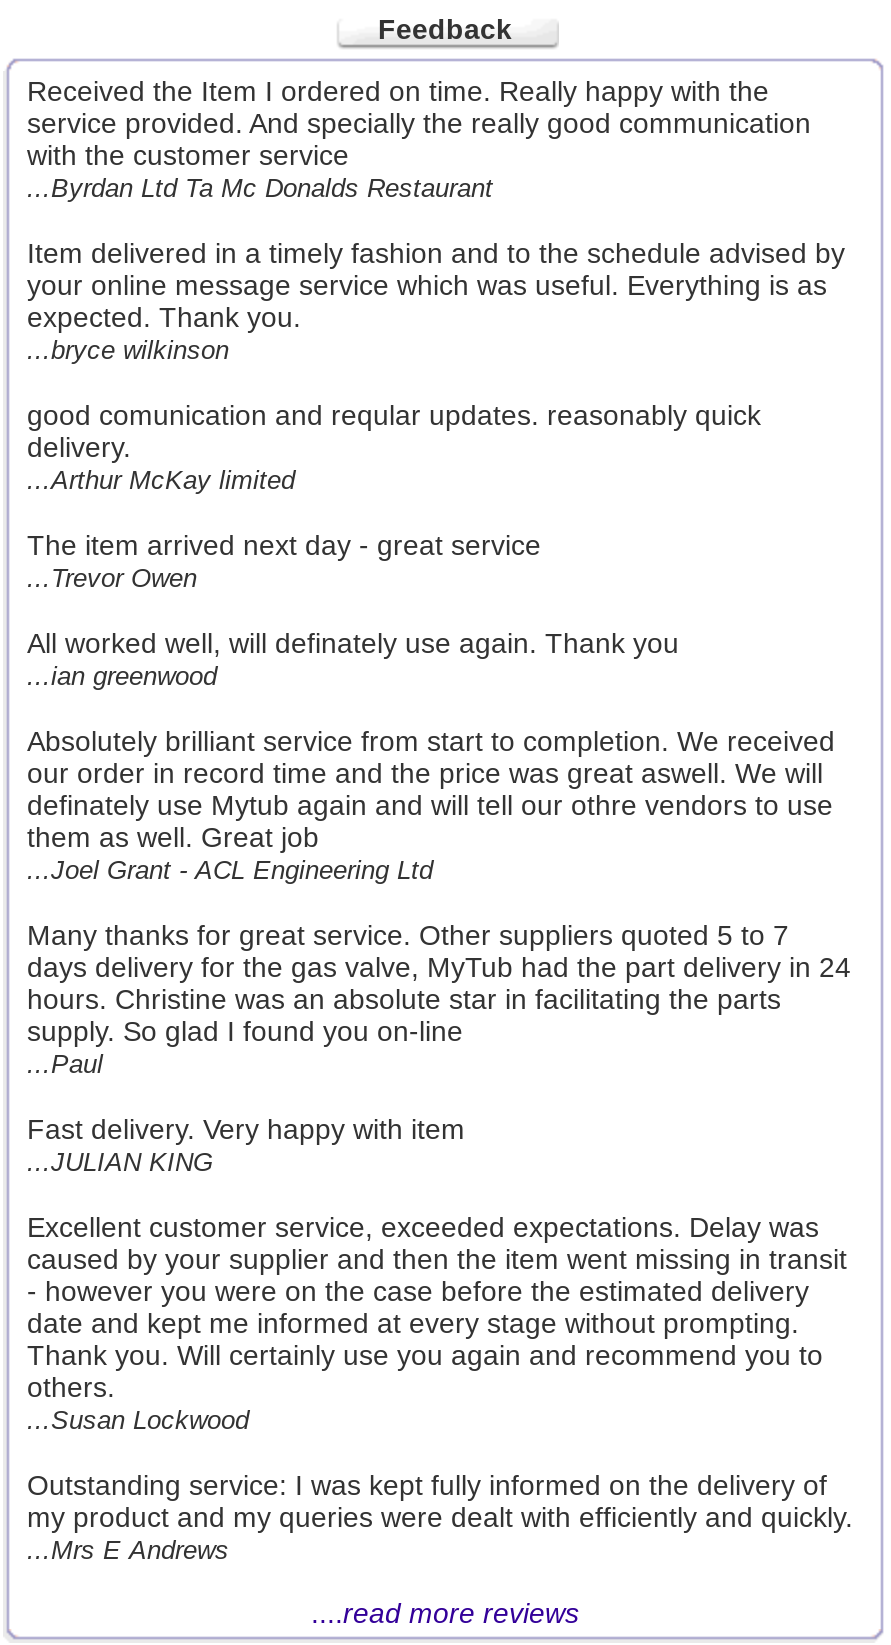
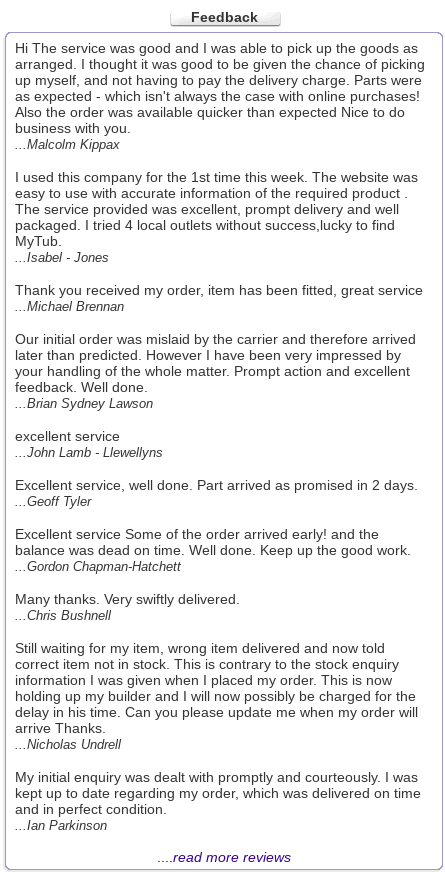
[27,75,811,203] Received the Item I ordered on time. Really happy with the | service provided. And specially the really good communication | with the customer service | ...Byrdan Ltd Ta Mc Donalds Restaurant -> [15,40,425,152] Hi The service was good and I was able to pick up the goods as | arranged. I thought it was good to be given the chance of picking | up myself, and not having to pay the delivery charge. Parts were | as expected - which isn't always the case with online purchases! | Also the order was available quicker than expected Nice to do | business with you. | ...Malcolm Kippax
[27,237,845,365] Item delivered in a timely fashion and to the schedule advised by | your online message service which was useful. Everything is as | expected. Thank you. | ...bryce wilkinson -> [15,169,418,265] I used this company for the 1st time this week. The website was | easy to use with accurate information of the required product . | The service provided was excellent, prompt delivery and well | packaged. I tried 4 local outlets without success,lucky to find | MyTub. | ...Isabel - Jones
[27,399,761,495] good comunication and reqular updates. reasonably quick | delivery. | ...Arthur McKay limited -> [15,282,423,314] Thank you received my order, item has been fitted, great service | ...Michael Brennan
[27,529,541,593] The item arrived next day - great service | ...Trevor Owen -> [15,331,416,411] Our initial order was mislaid by the carrier and therefore arrived | later than predicted. However I have been very impressed by | your handling of the whole matter. Prompt action and excellent | feedback. Well done. | ...Brian Sydney Lawson
[27,627,679,691] All worked well, will definately use again. Thank you | ...ian greenwood -> [15,428,163,460] excellent service | ...John Lamb - Llewellyns
[27,725,835,885] Absolutely brilliant service from start to completion. We received | our order in record time and the price was great aswell. We will | definately use Mytub again and will tell our othre vendors to use | them as well. Great job | ...Joel Grant - ACL Engineering Ltd -> [15,477,418,509] Excellent service, well done. Part arrived as promised in 2 days. | ...Geoff Tyler
[27,919,851,1079] Many thanks for great service. Other suppliers quoted 5 to 7 | days delivery for the gas valve, MyTub had the part delivery in 24 | hours. Christine was an absolute star in facilitating the parts | supply. So glad I found you on-line | ...Paul -> [15,526,411,574] Excellent service Some of the order arrived early! and the | balance was dead on time. Well done. Keep up the good work. | ...Gordon Chapman-Hatchett
[27,1113,465,1177] Fast delivery. Very happy with item | ...JULIAN KING -> [15,591,240,623] Many thanks. Very swiftly delivered. | ...Chris Bushnell
[27,1211,847,1435] Excellent customer service, exceeded expectations. Delay was | caused by your supplier and then the item went missing in transit | - however you were on the case before the estimated delivery | date and kept me informed at every stage without prompting. | Thank you. Will certainly use you again and recommend you to | others. | ...Susan Lockwood -> [15,640,418,752] Still waiting for my item, wrong item delivered and now told | correct item not in stock. This is contrary to the stock enquiry | information I was given when I placed my order. This is now | holding up my builder and I will now possibly be charged for the | delay in his time. Can you please update me when my order will | arrive Thanks. | ...Nicholas Undrell
[27,1469,853,1565] Outstanding service: I was kept fully informed on the delivery of | my product and my queries were dealt with efficiently and quickly. | ...Mrs E Andrews -> [15,769,421,833] My initial enquiry was dealt with promptly and courteously. I was | kept up to date regarding my order, which was delivered on time | and in perfect condition. | ...Ian Parkinson

